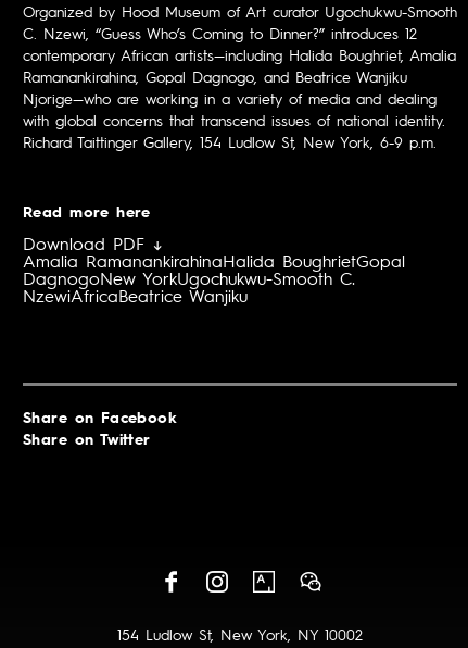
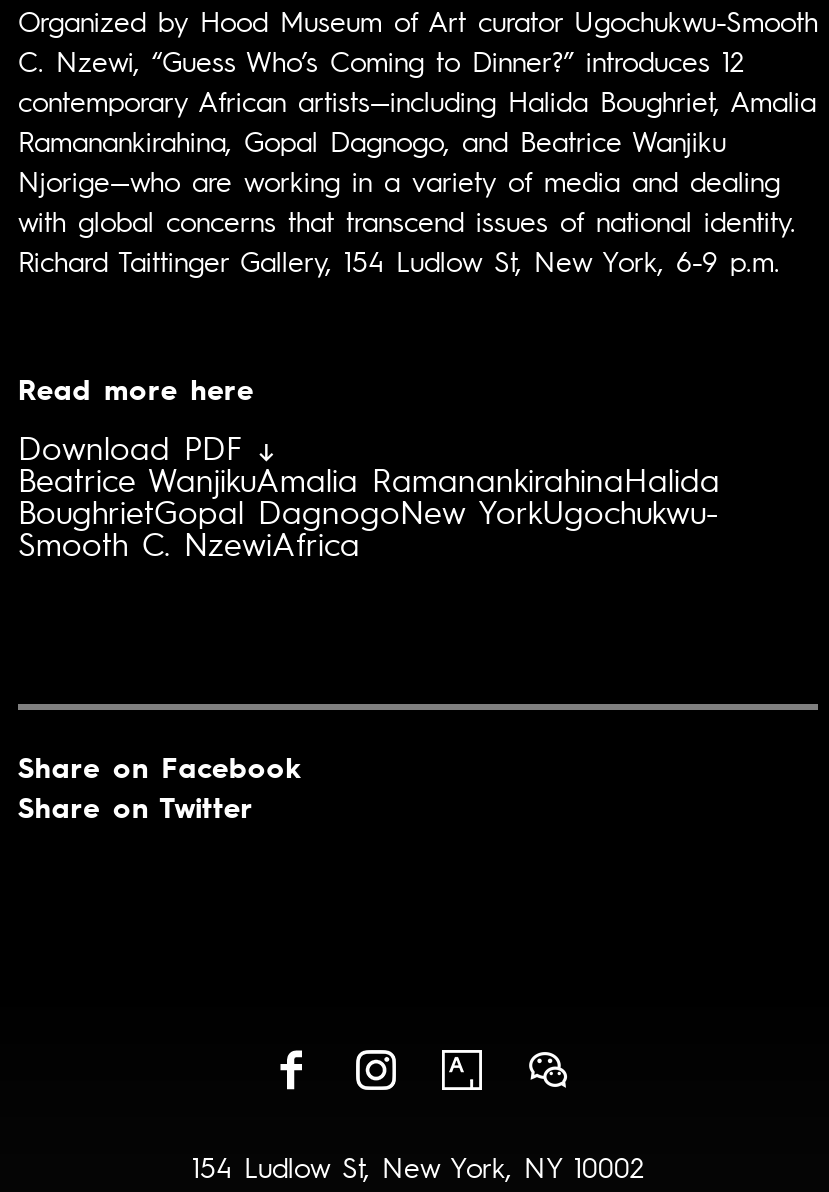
[23,254,405,306] Amalia RamanankirahinaHalida BoughrietGopal | DagnogoNew YorkUgochukwu-Smooth C. | NzewiAfricaBeatrice Wanjiku -> [18,467,720,563] Beatrice WanjikuAmalia RamanankirahinaHalida | BoughrietGopal DagnogoNew YorkUgochukwu- | Smooth C. NzewiAfrica

